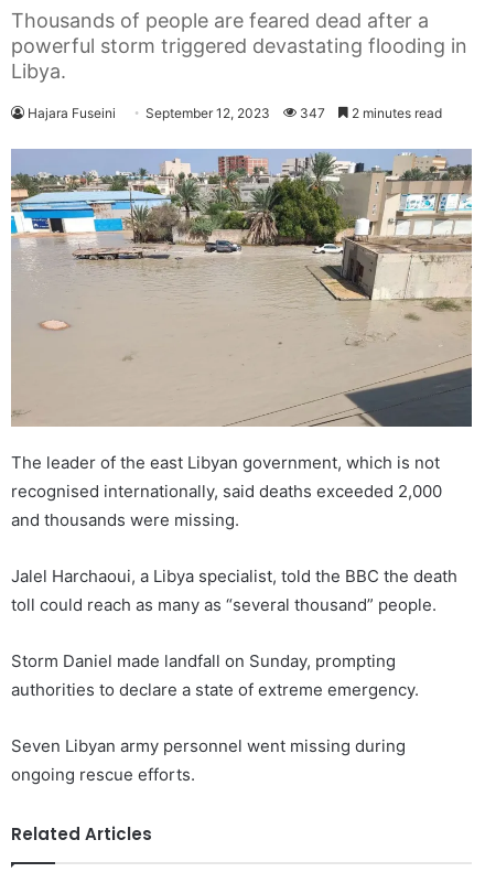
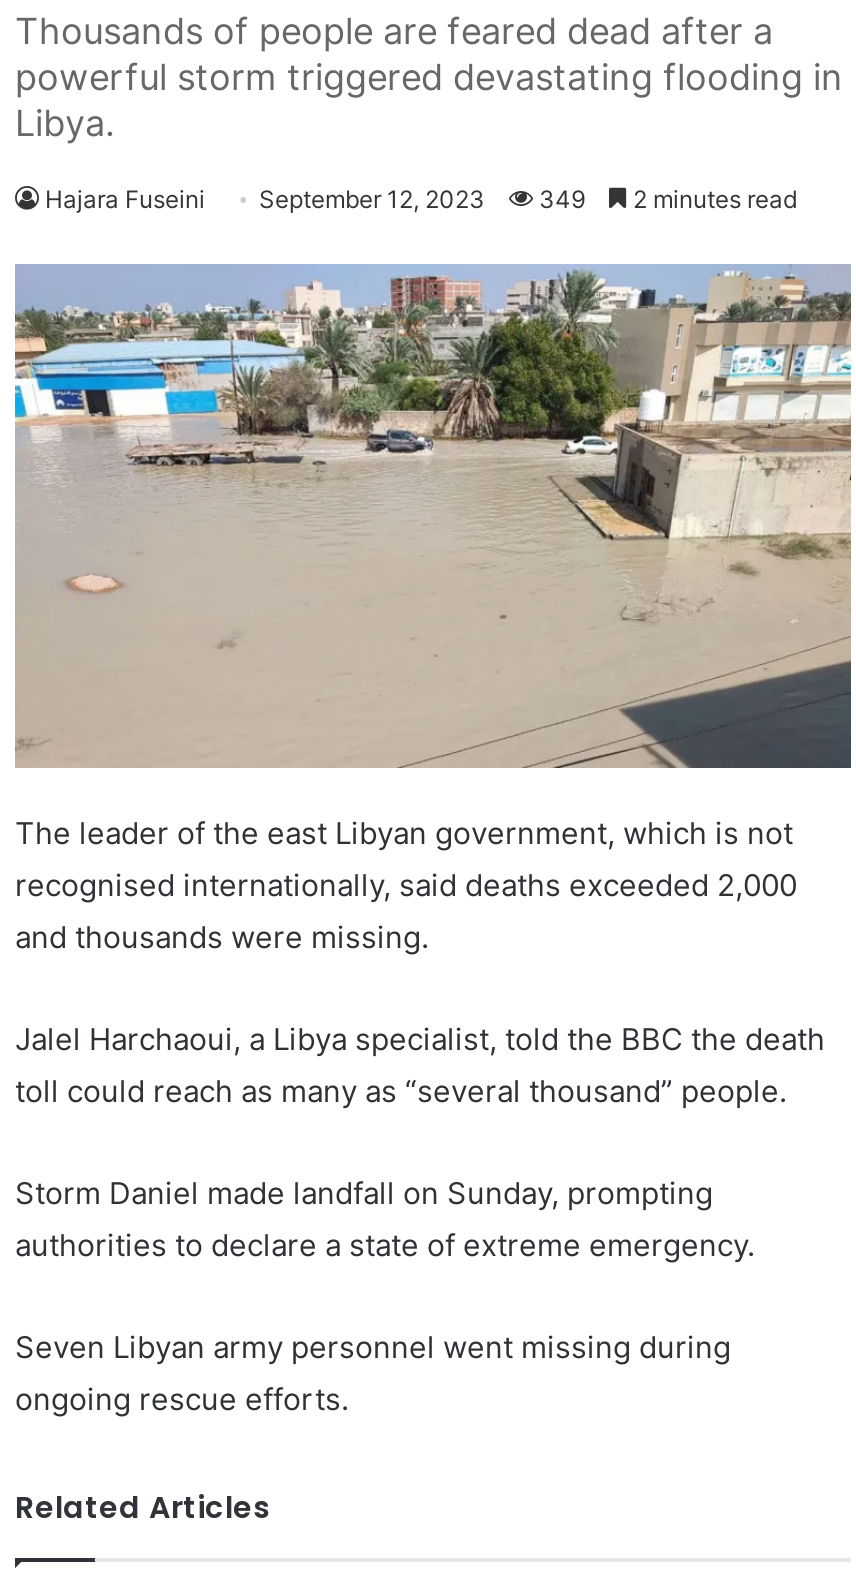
[28,105,442,121] Hajara Fuseini September 12, 2023 347 2 minutes read -> [45,184,797,214] Hajara Fuseini September 12, 2023 349 2 minutes read

